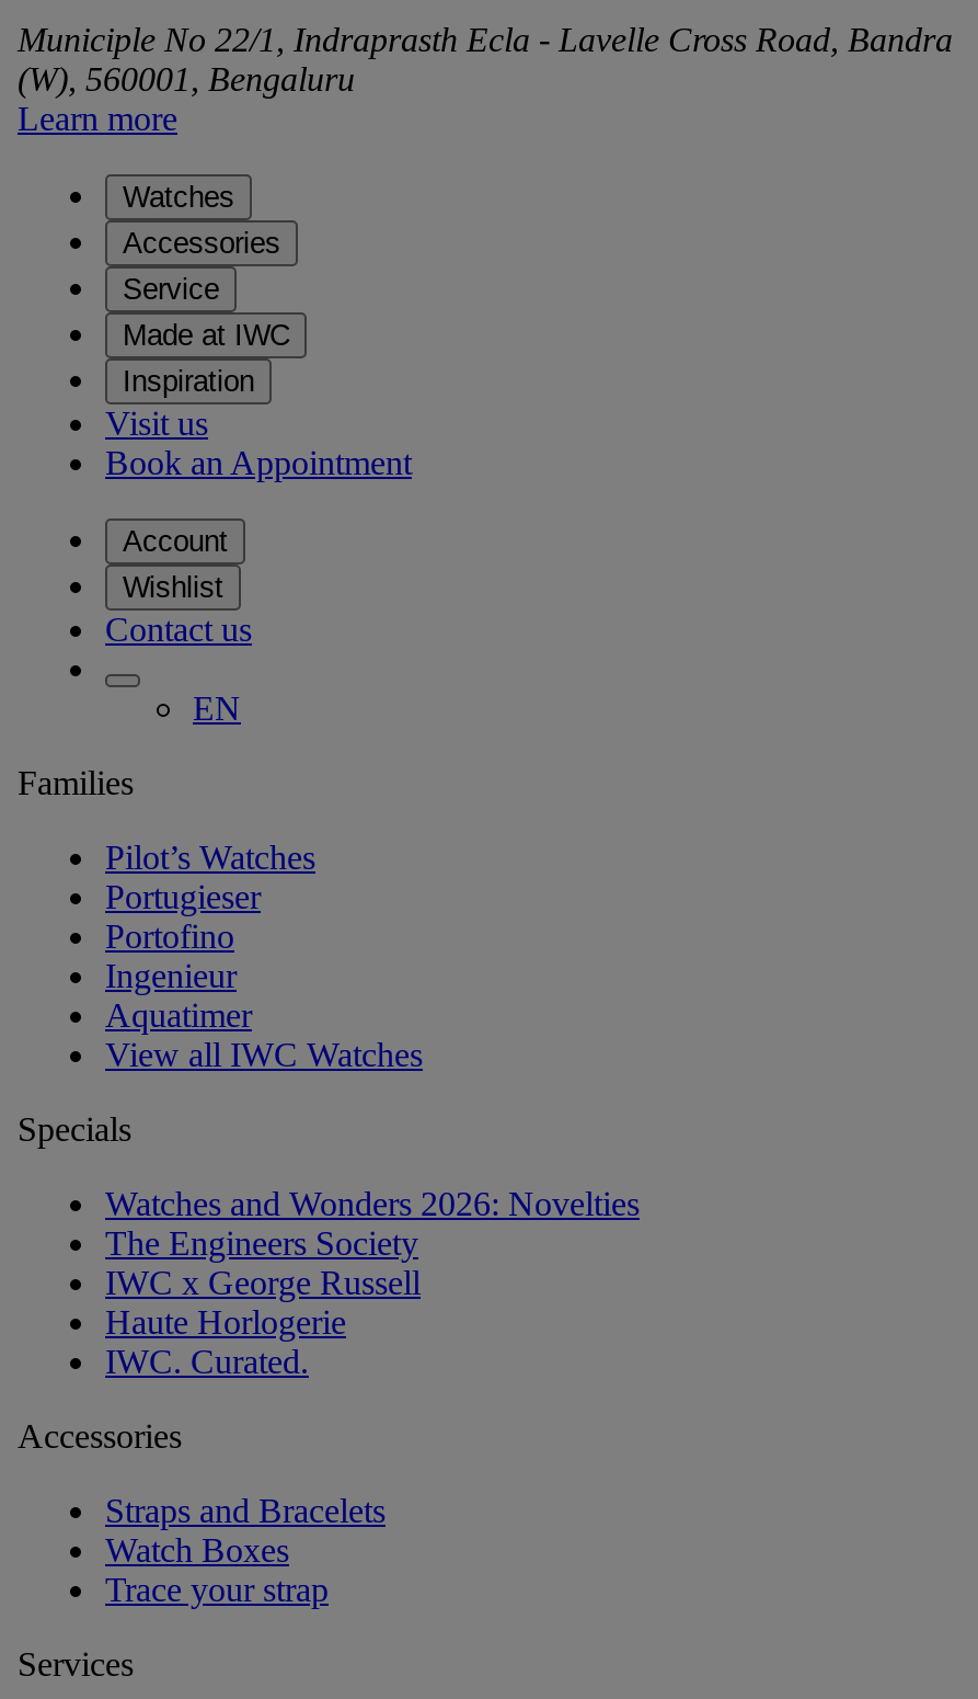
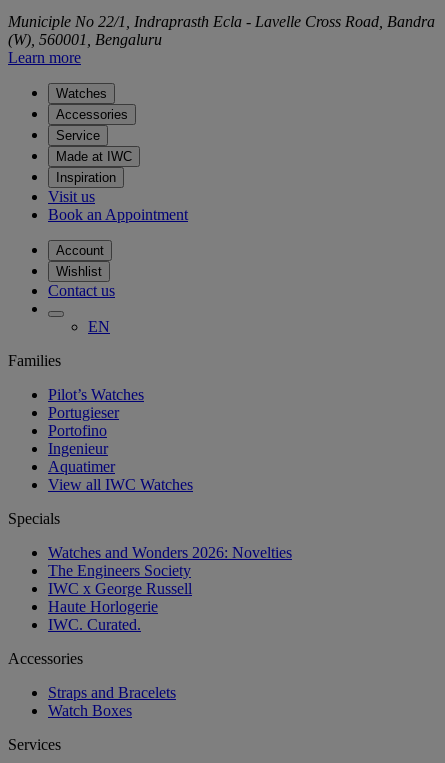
[105,1572,329,1609] Trace your strap -> none

